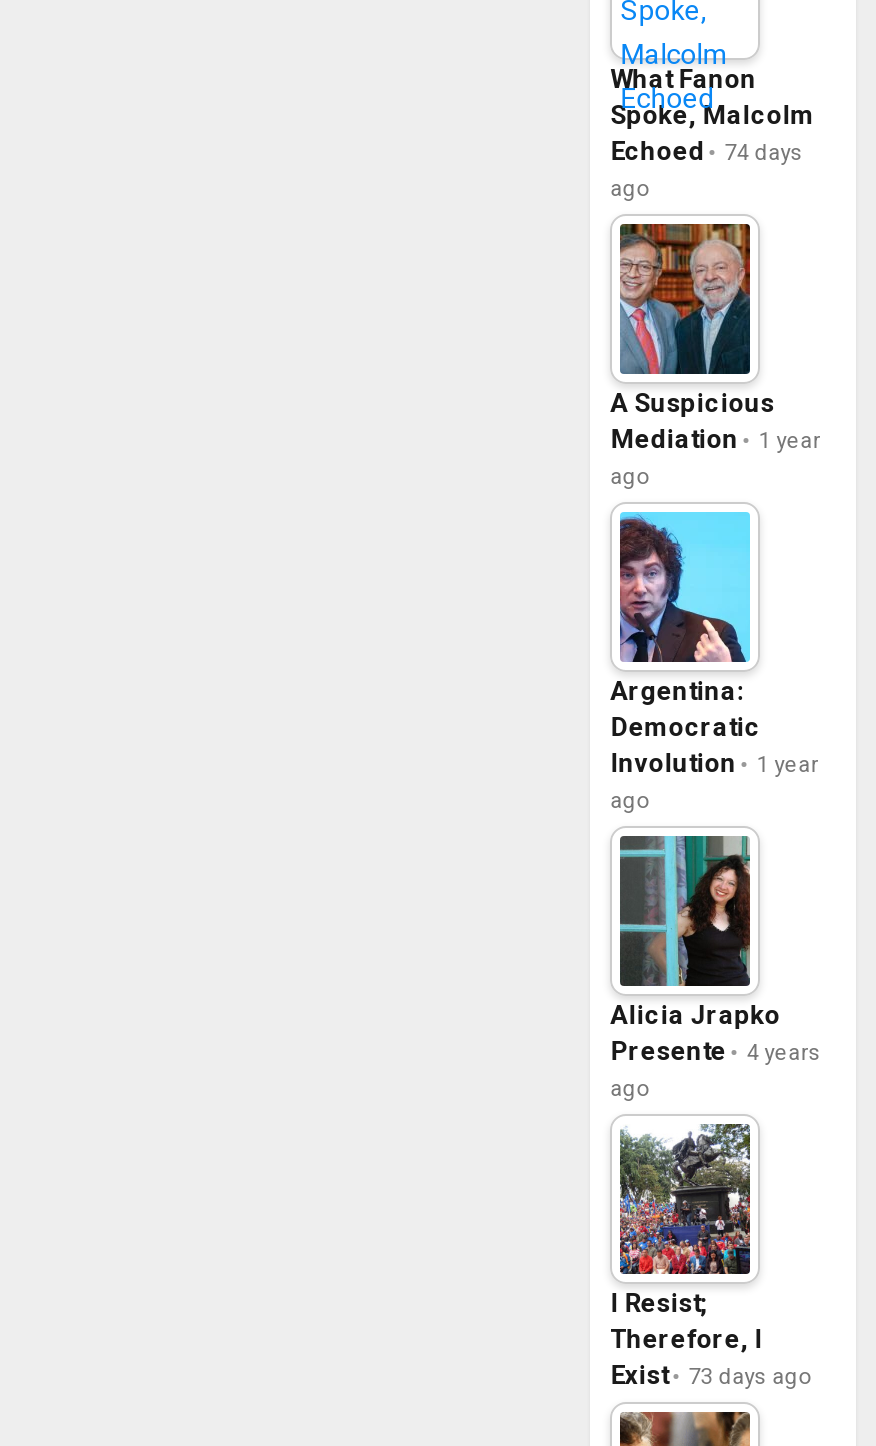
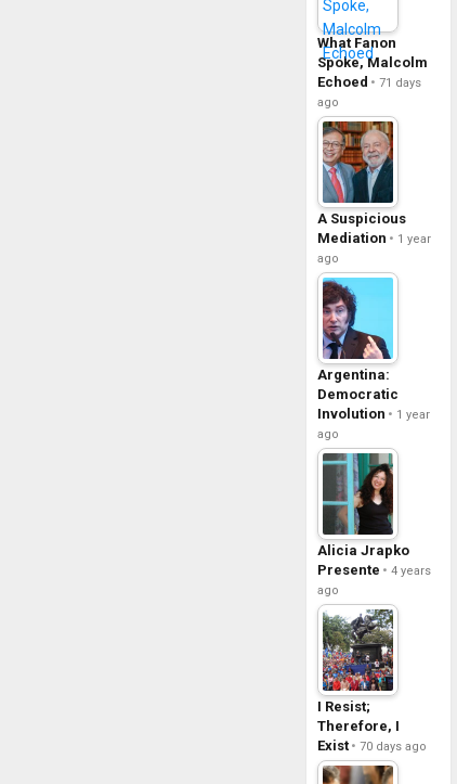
[611,136,803,166] Echoed 74 days -> [318,74,422,90] Echoed 71 days
[611,1360,813,1390] Exist 73 days ago -> [318,737,427,754] Exist 70 days ago

